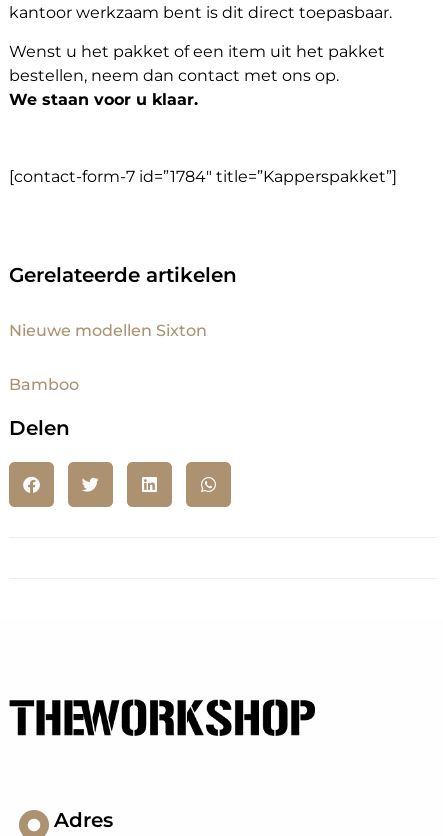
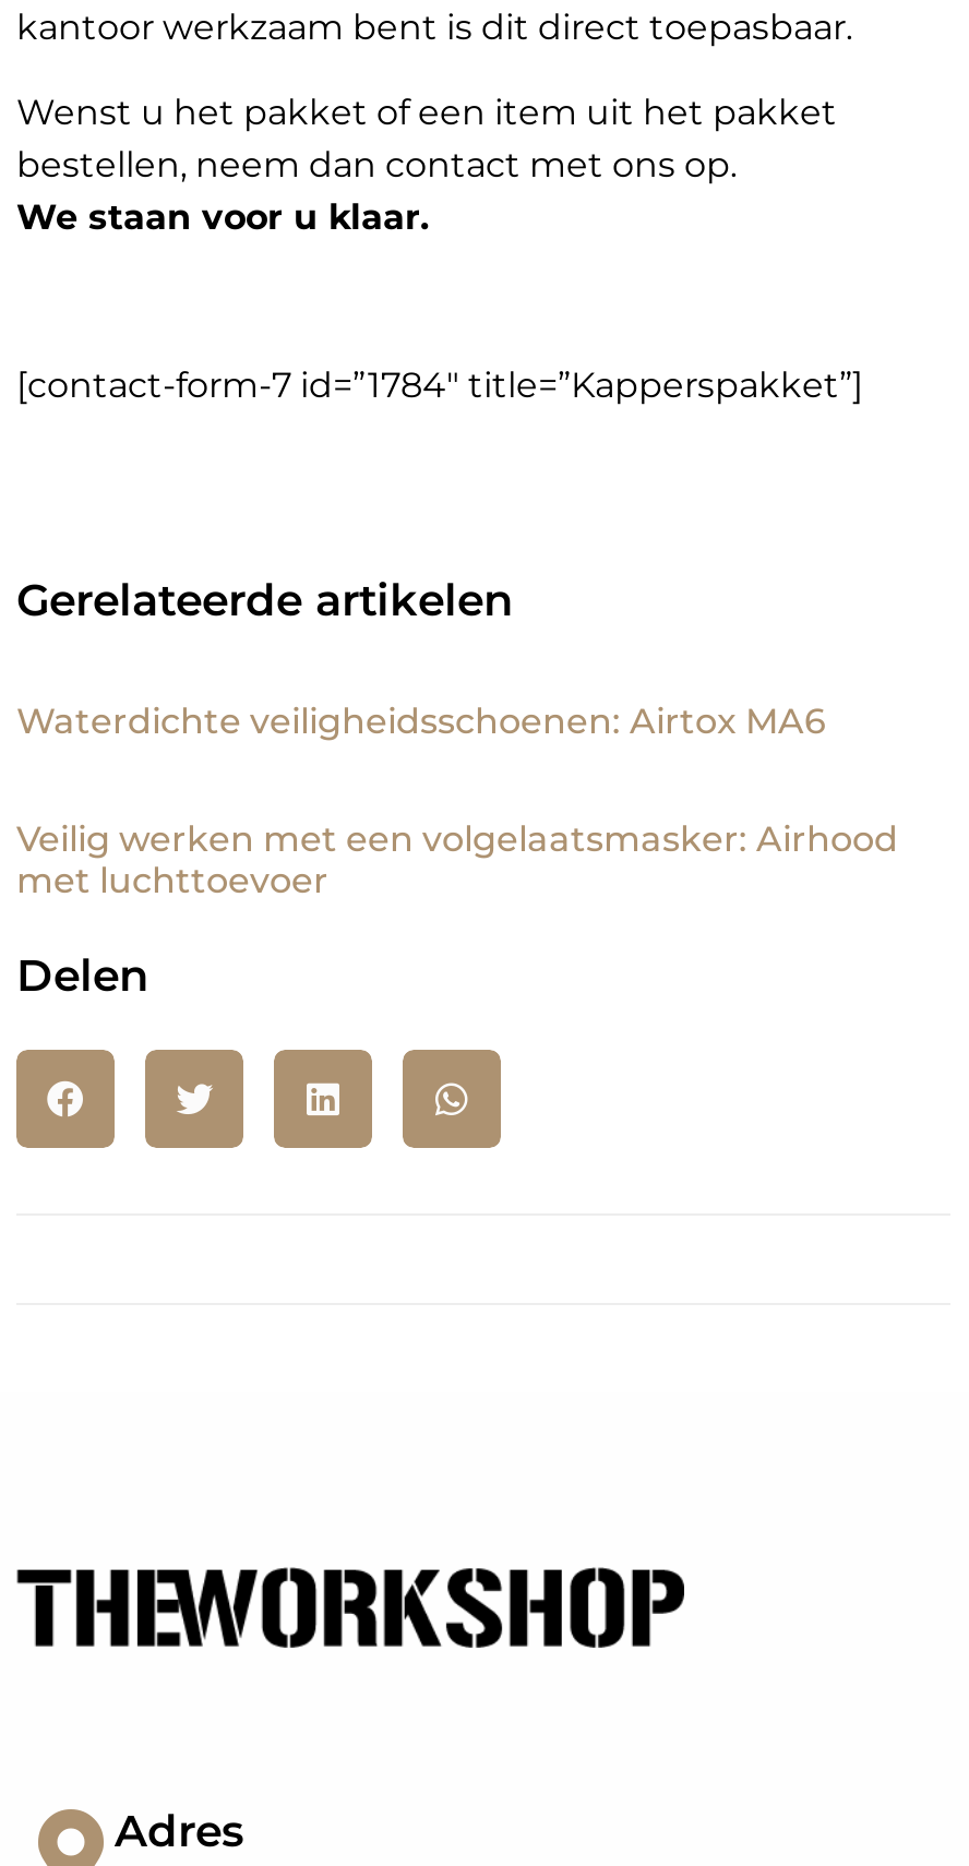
[9,321,207,340] Nieuwe modellen Sixton -> [16,701,826,743] Waterdichte veiligheidsschoenen: Airtox MA6
[9,375,79,394] Bamboo -> [16,819,898,902] Veilig werken met een volgelaatsmasker: Airhood | met luchttoevoer

